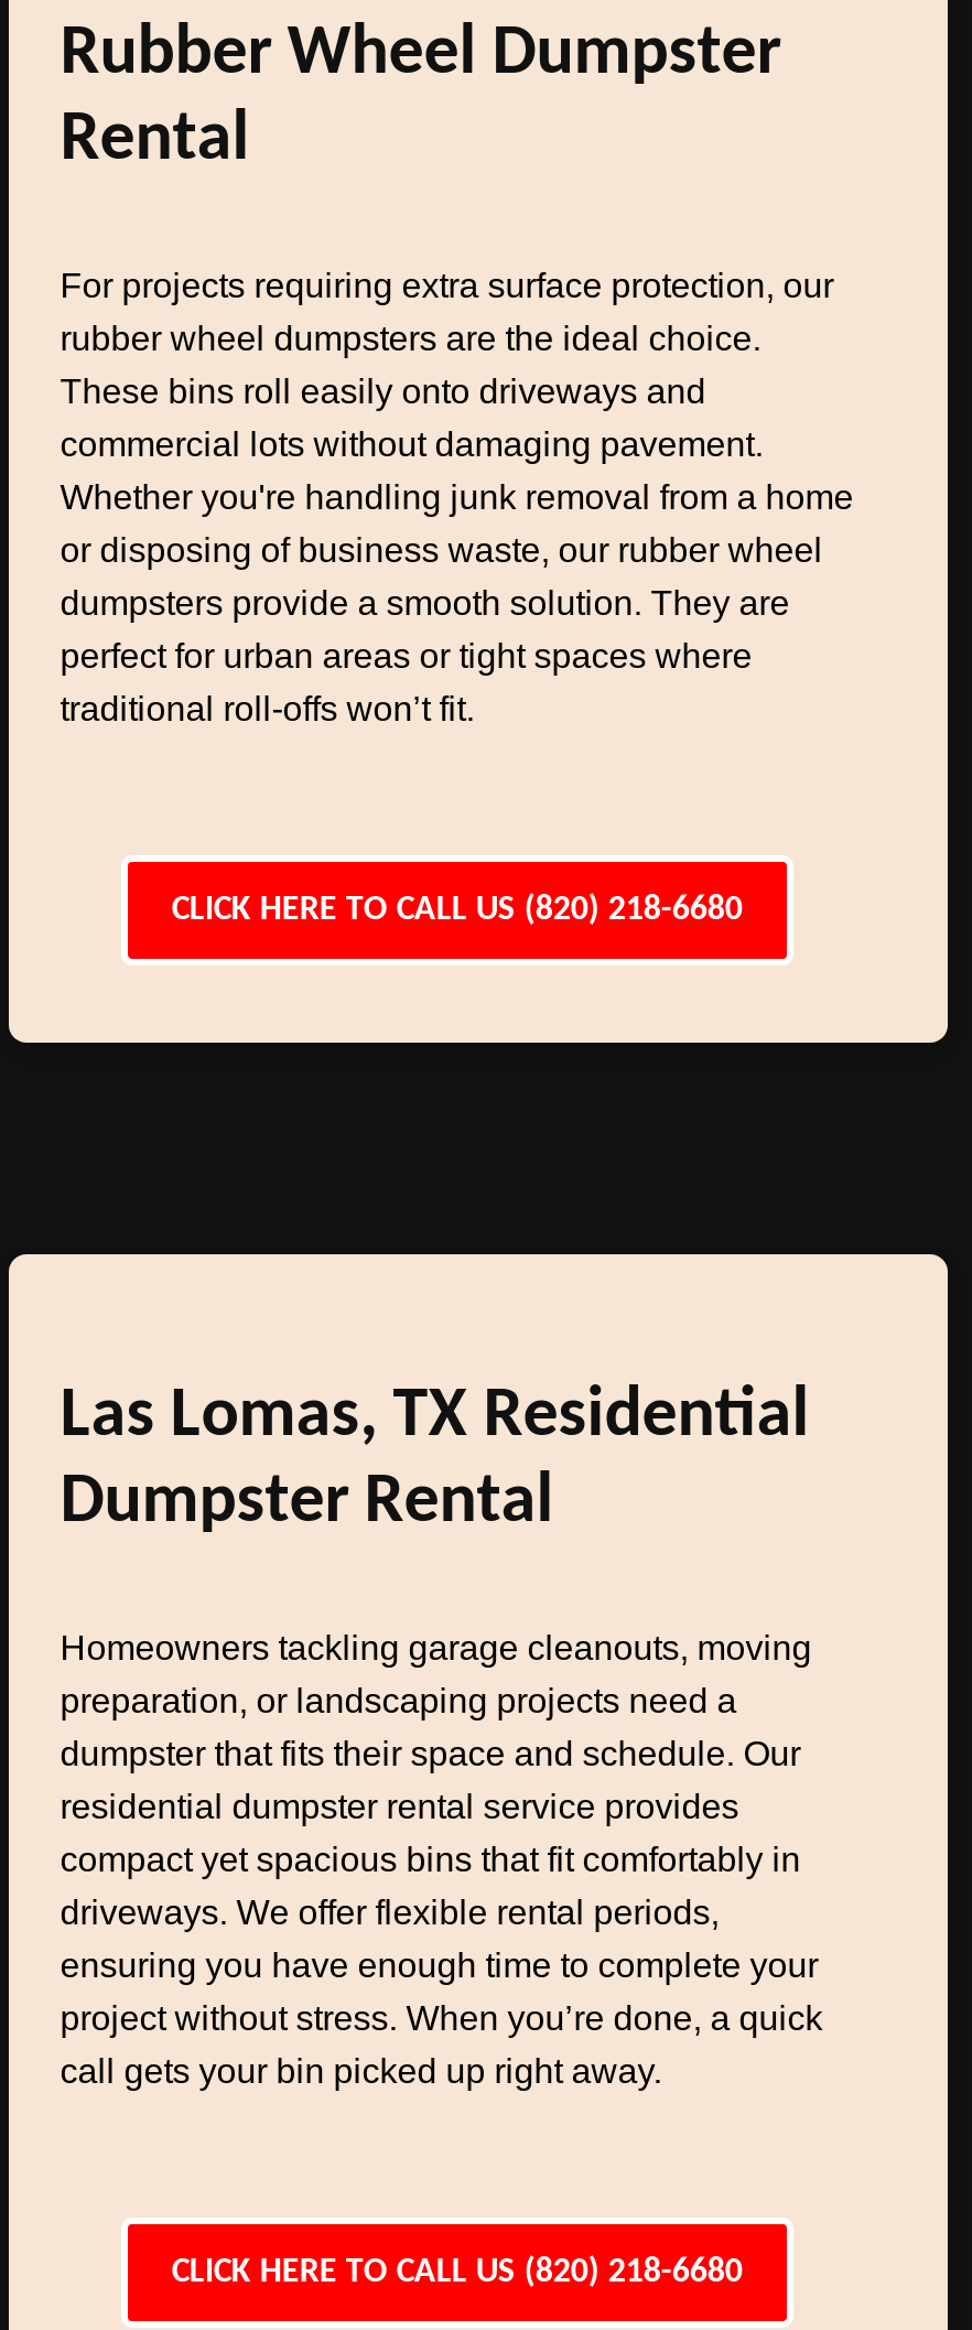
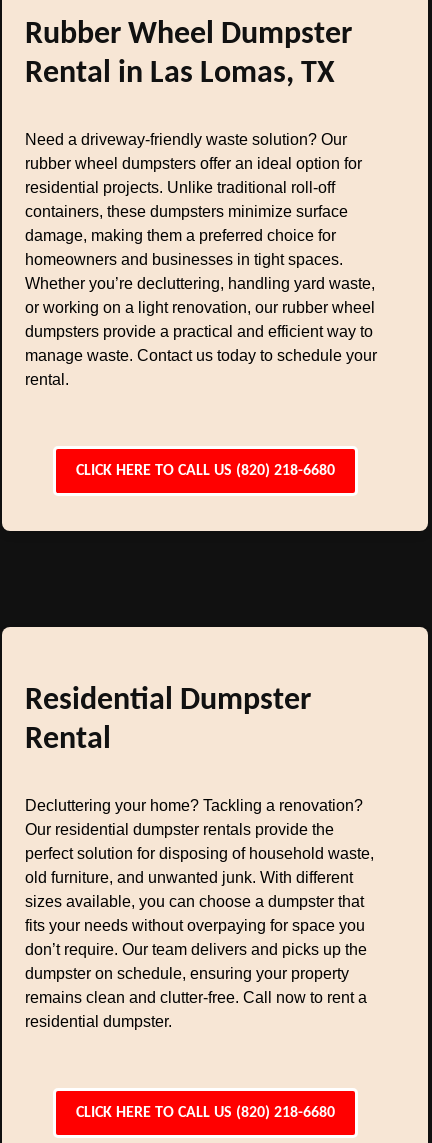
[60,106,250,176] Rental -> [25,58,335,90] Rental in Las Lomas, TX
[60,267,853,727] For projects requiring extra surface protection, our | rubber wheel dumpsters are the ideal choice. | These bins roll easily onto driveways and | commercial lots without damaging pavement. | Whether you're handling junk removal from a home | or disposing of business waste, our rubber wheel | dumpsters provide a smooth solution. They are | perfect for urban areas or tight spaces where | traditional roll-offs won’t fit. -> [25,131,377,388] Need a driveway-friendly waste solution? Our | rubber wheel dumpsters offer an ideal option for | residential projects. Unlike traditional roll-off | containers, these dumpsters minimize surface | damage, making them a preferred choice for | homeowners and businesses in tight spaces. | Whether you’re decluttering, handling yard waste, | or working on a light renovation, our rubber wheel | dumpsters provide a practical and efficient way to | manage waste. Contact us today to schedule your | rental.
[60,1382,809,1539] Las Lomas, TX Residential | Dumpster Rental -> [25,685,311,756] Residential Dumpster | Rental
[60,1629,823,2090] Homeowners tackling garage cleanouts, moving | preparation, or landscaping projects need a | dumpster that fits their space and schedule. Our | residential dumpster rental service provides | compact yet spacious bins that fit comfortably in | driveways. We offer flexible rental periods, | ensuring you have enough time to complete your | project without stress. When you’re done, a quick | call gets your bin picked up right away. -> [25,797,374,1030] Decluttering your home? Tackling a renovation? | Our residential dumpster rentals provide the | perfect solution for disposing of household waste, | old furniture, and unwanted junk. With different | sizes available, you can choose a dumpster that | fits your needs without overpaying for space you | don’t require. Our team delivers and picks up the | dumpster on schedule, ensuring your property | remains clean and clutter-free. Call now to rent a | residential dumpster.

